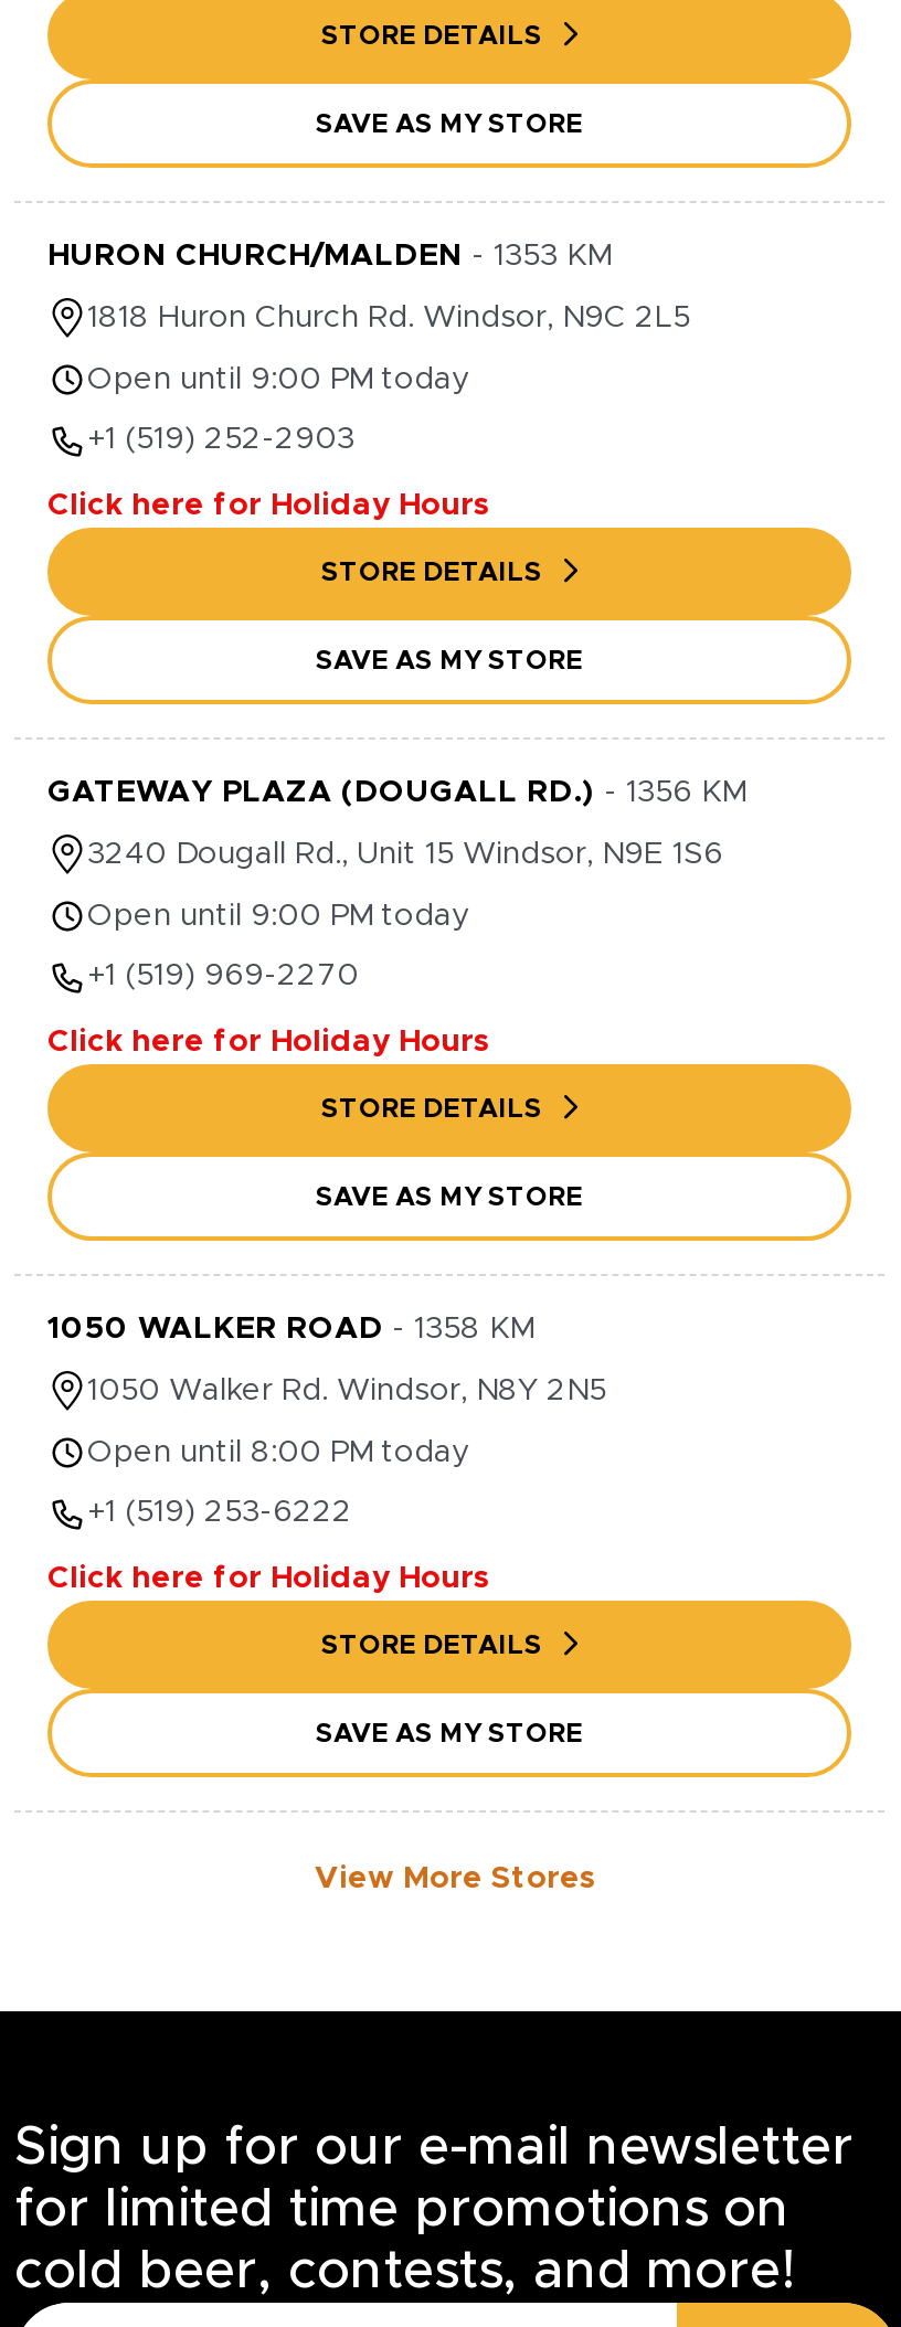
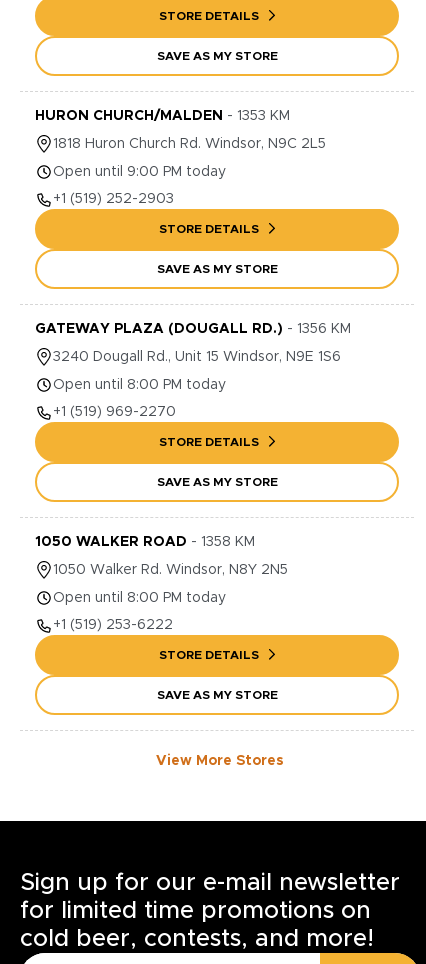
[47,490,491,521] Click here for Holiday Hours -> none
[87,901,469,932] Open until 9:00 PM today -> [53,378,226,392] Open until 8:00 PM today
[47,1027,491,1058] Click here for Holiday Hours -> none
[47,1563,491,1594] Click here for Holiday Hours -> none

